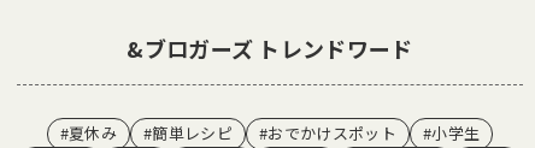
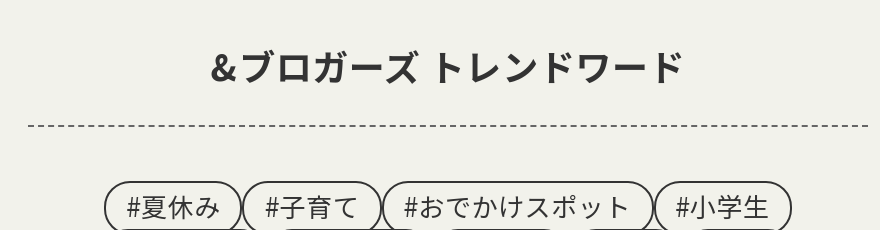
[144,122,233,144] #簡単レシピ -> [265,186,359,224] #子育て

